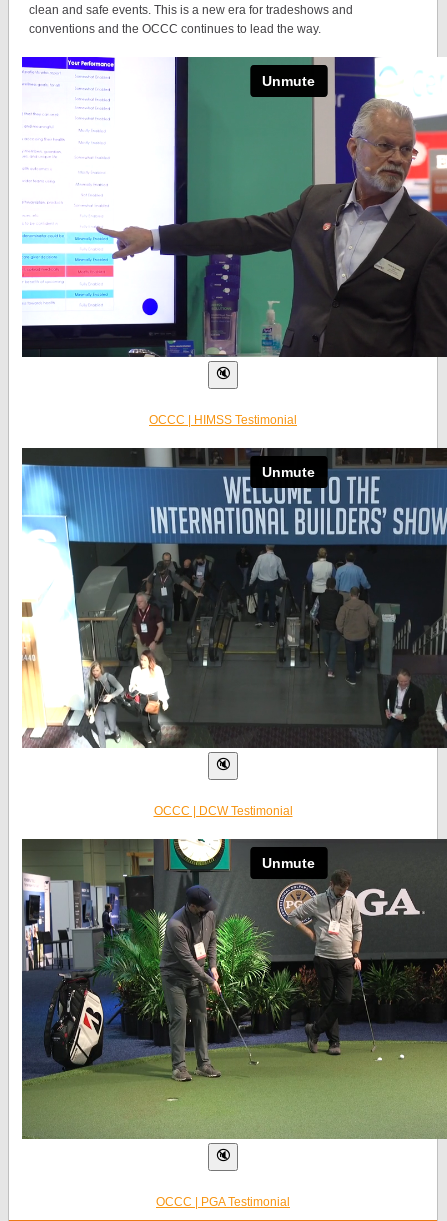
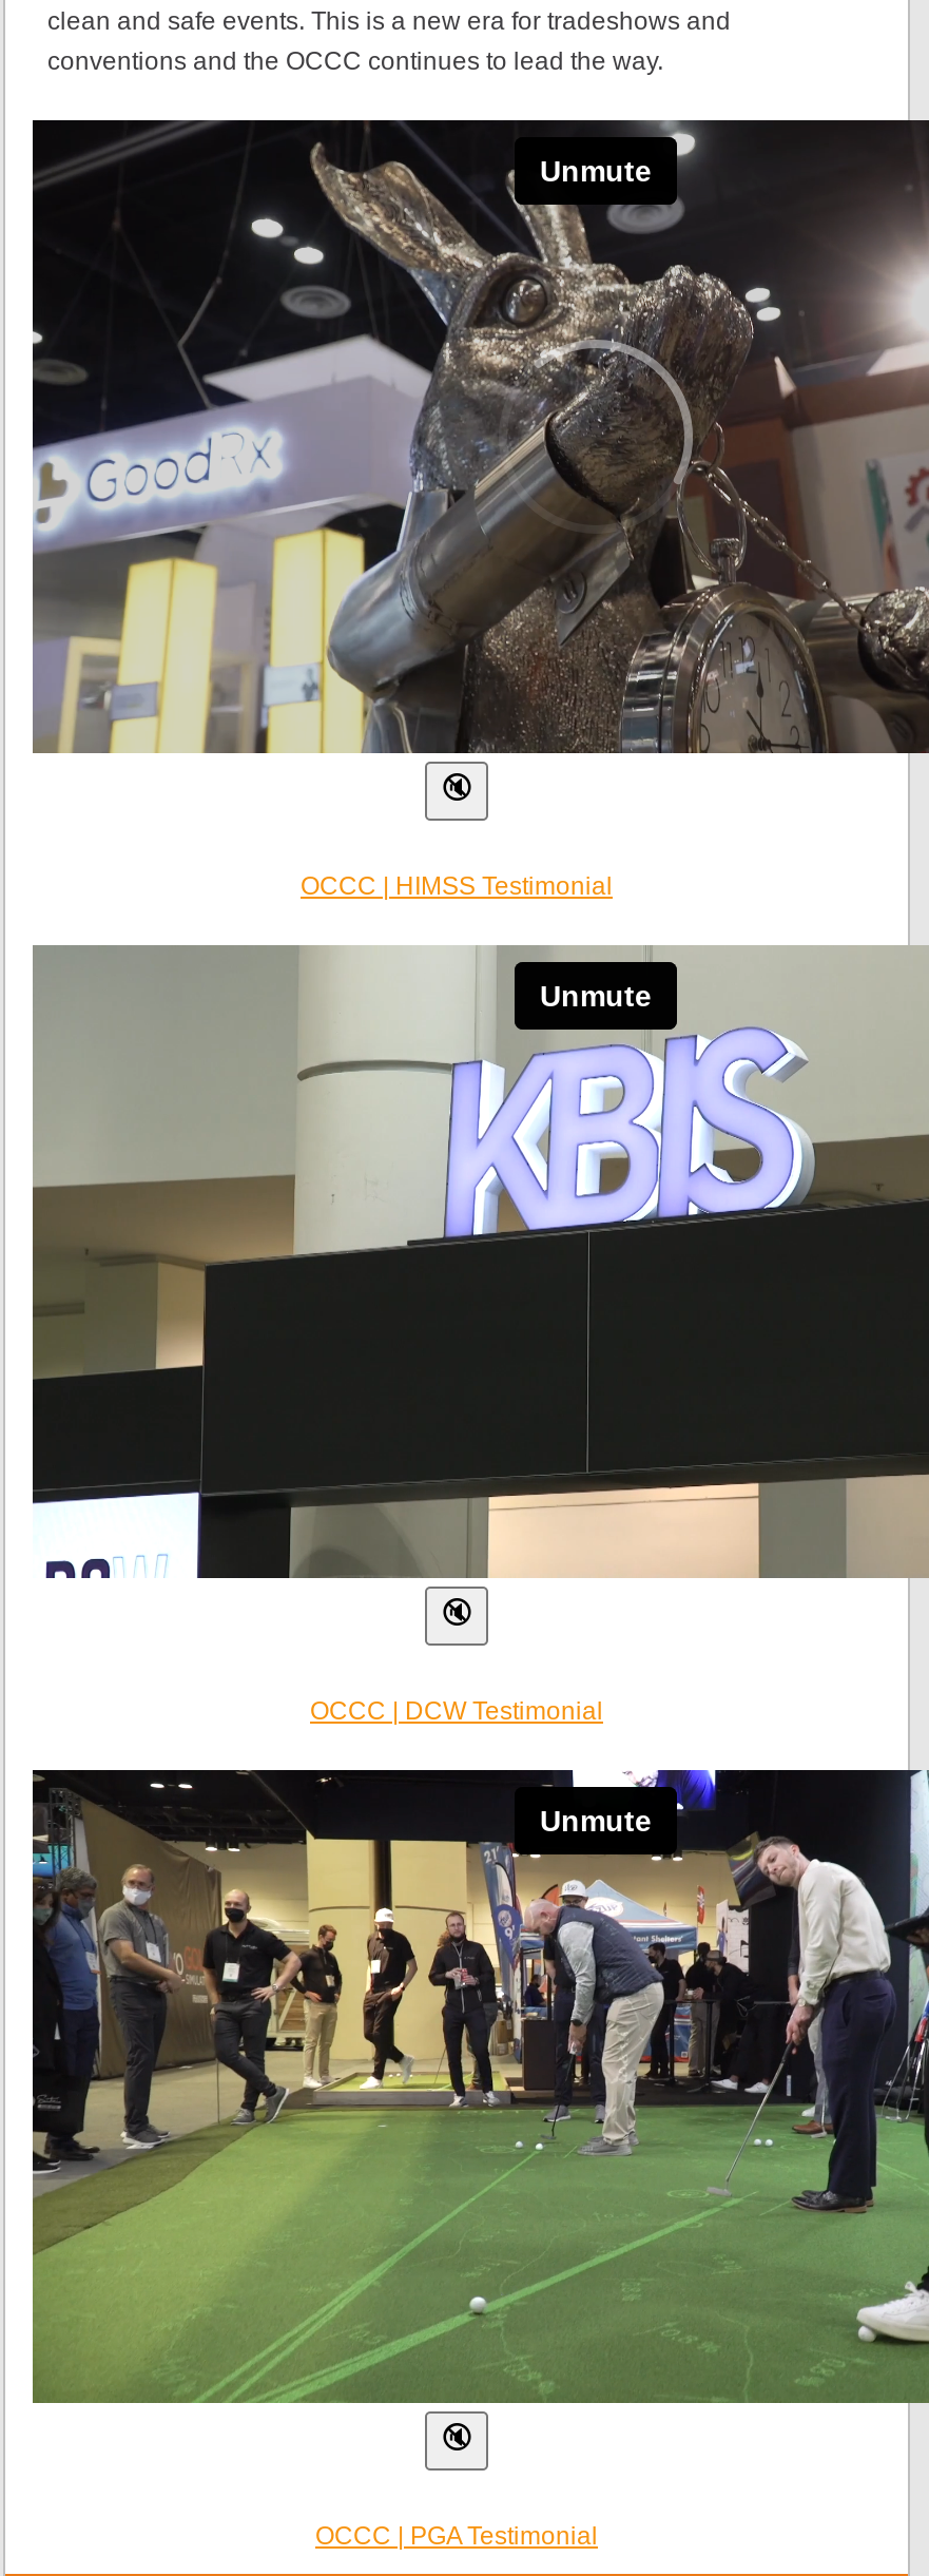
[21,56,444,358] [image] -> [31,118,923,755] [image]
[21,447,444,749] [image] -> [31,945,923,1580] [image]
[21,838,444,1139] [image] -> [31,1768,923,2401] [image]

